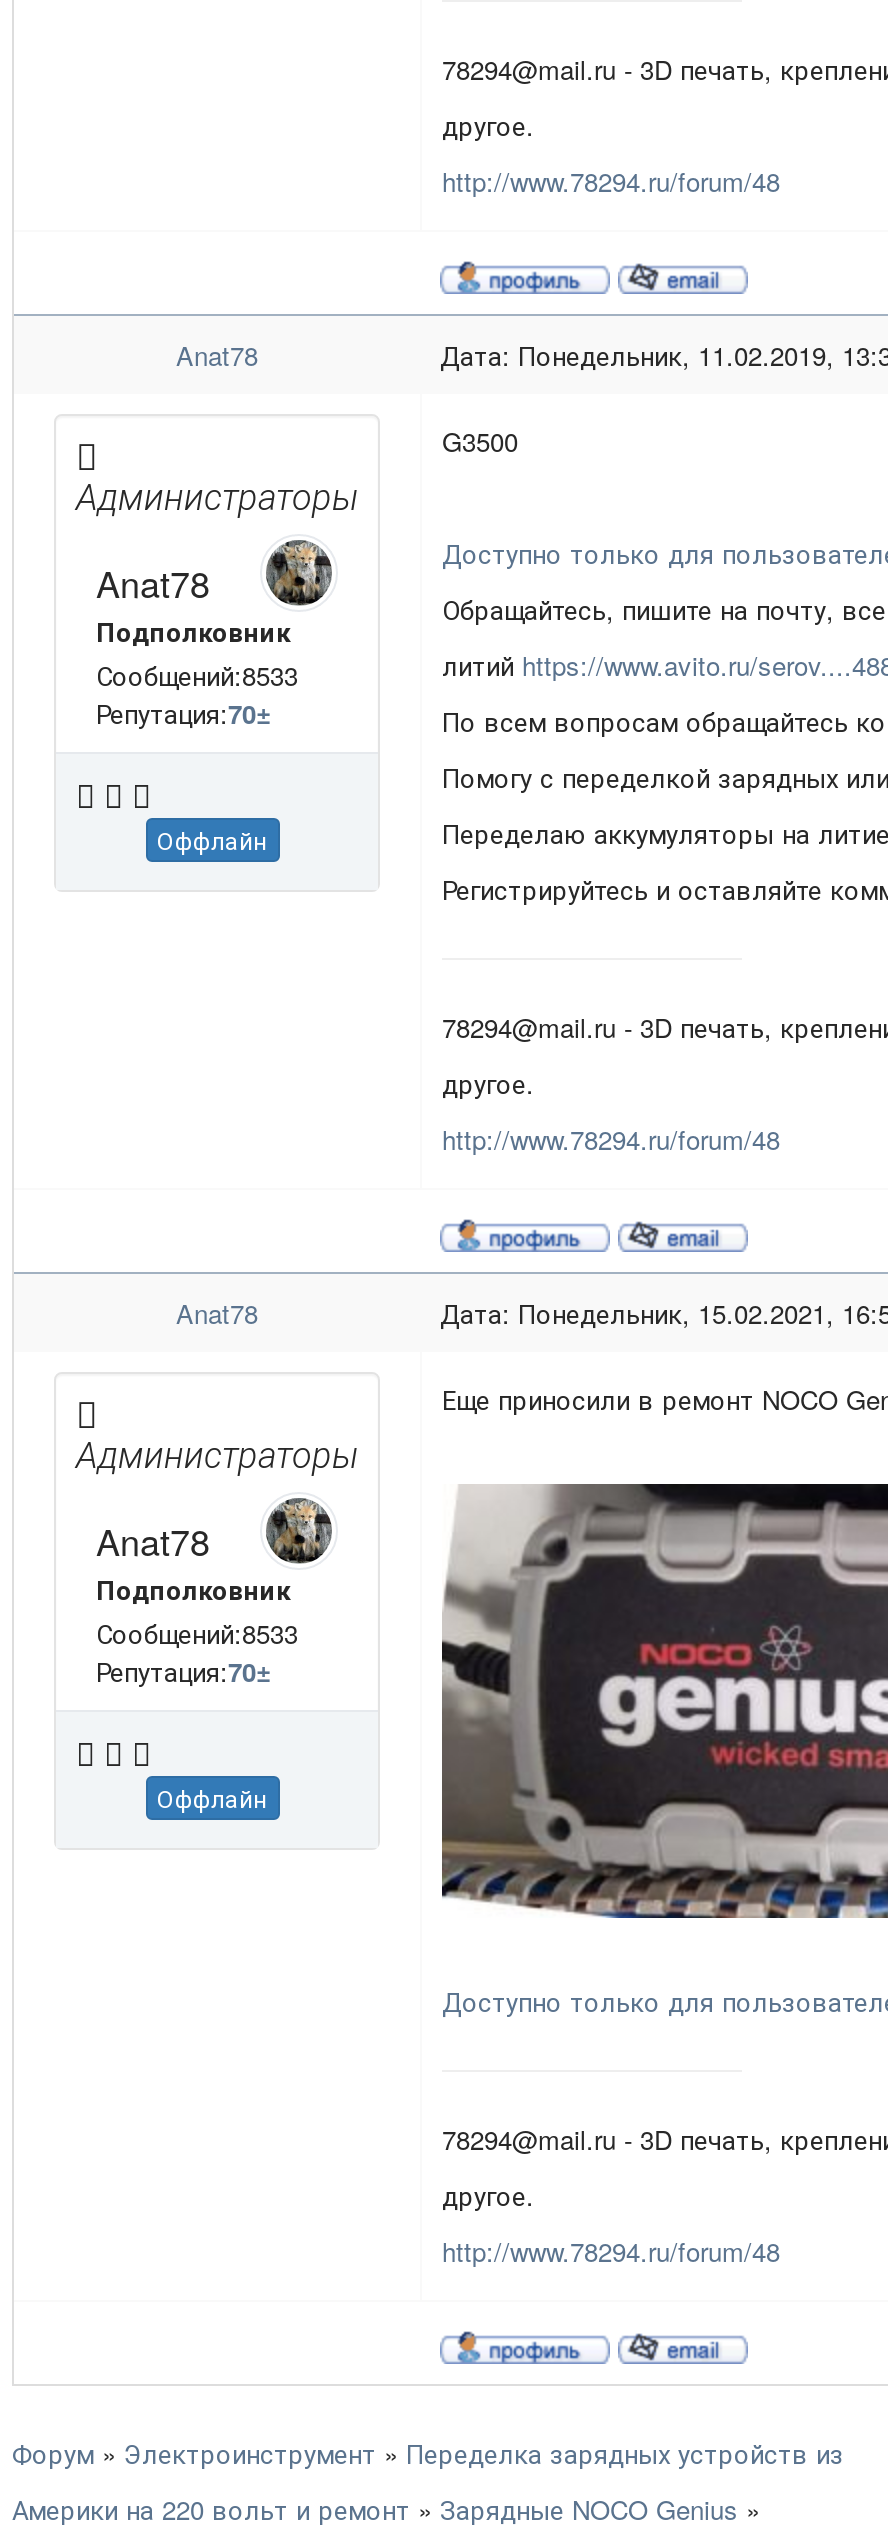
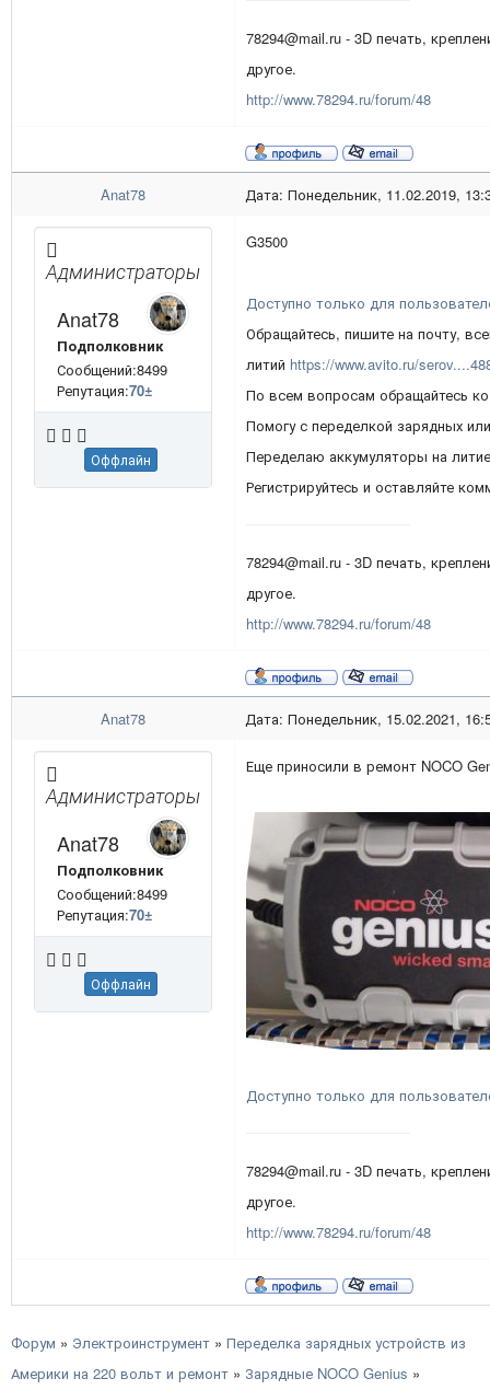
[96,656,298,694] Сообщений:8533 -> [57,359,167,380] Сообщений:8499
[96,1614,298,1652] Сообщений:8533 -> [57,883,167,904] Сообщений:8499

